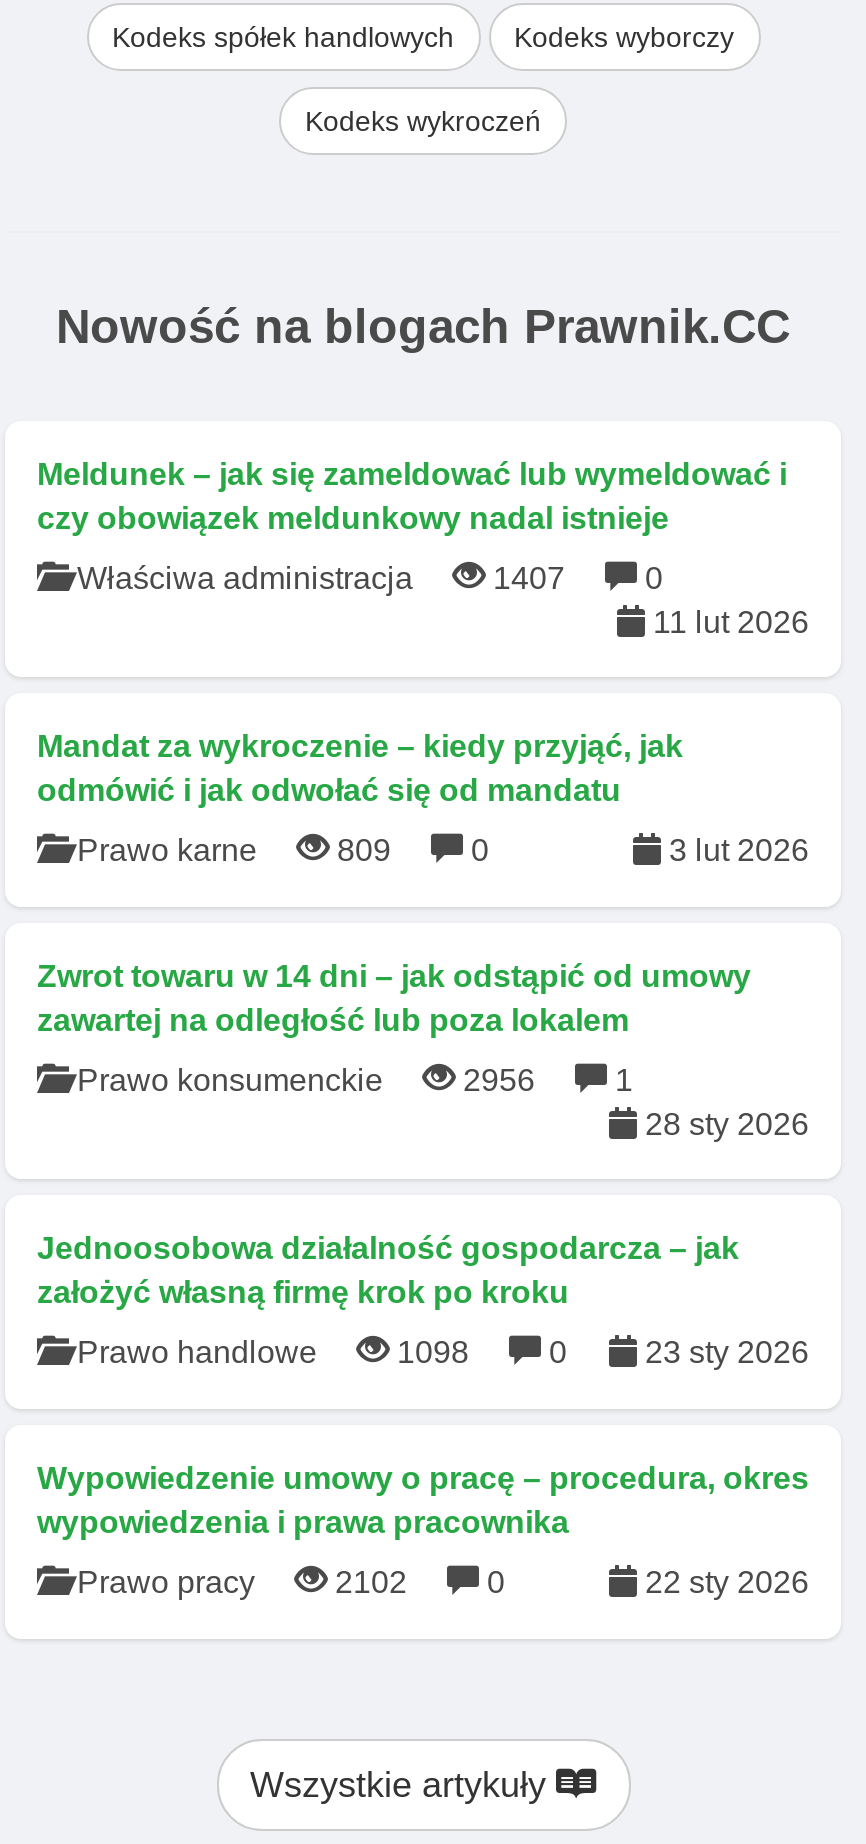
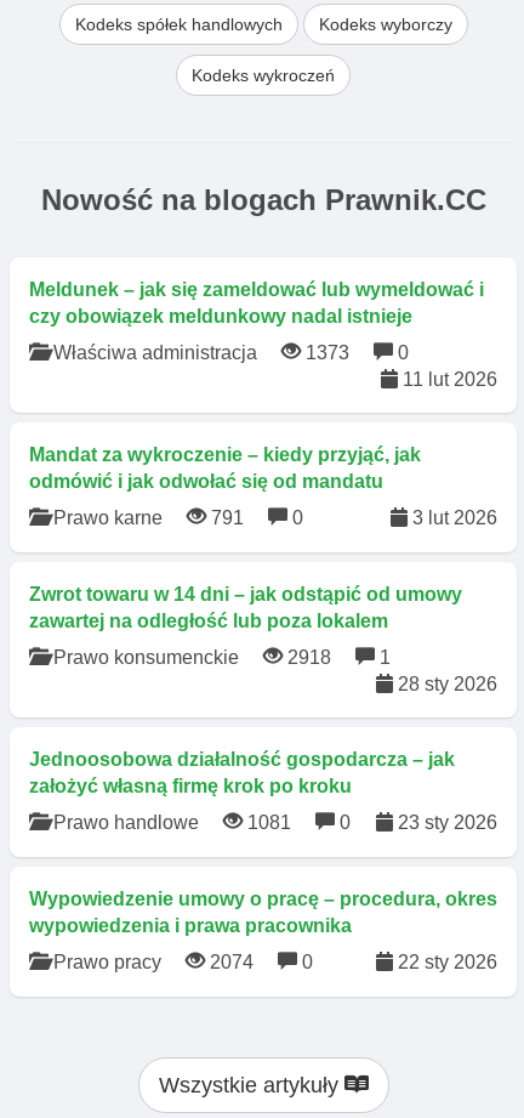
[69,561,663,595] Właściwa administracja 1407 0 -> [49,342,409,363] Właściwa administracja 1373 0
[69,833,489,867] Prawo karne 809 0 -> [49,507,303,528] Prawo karne 791 0
[69,1063,633,1097] Prawo konsumenckie 2956 1 -> [49,647,391,668] Prawo konsumenckie 2918 1
[69,1335,567,1369] Prawo handlowe 1098 0 -> [49,812,351,833] Prawo handlowe 1081 0
[69,1565,505,1599] Prawo pracy 2102 0 -> [49,952,313,972] Prawo pracy 2074 0

